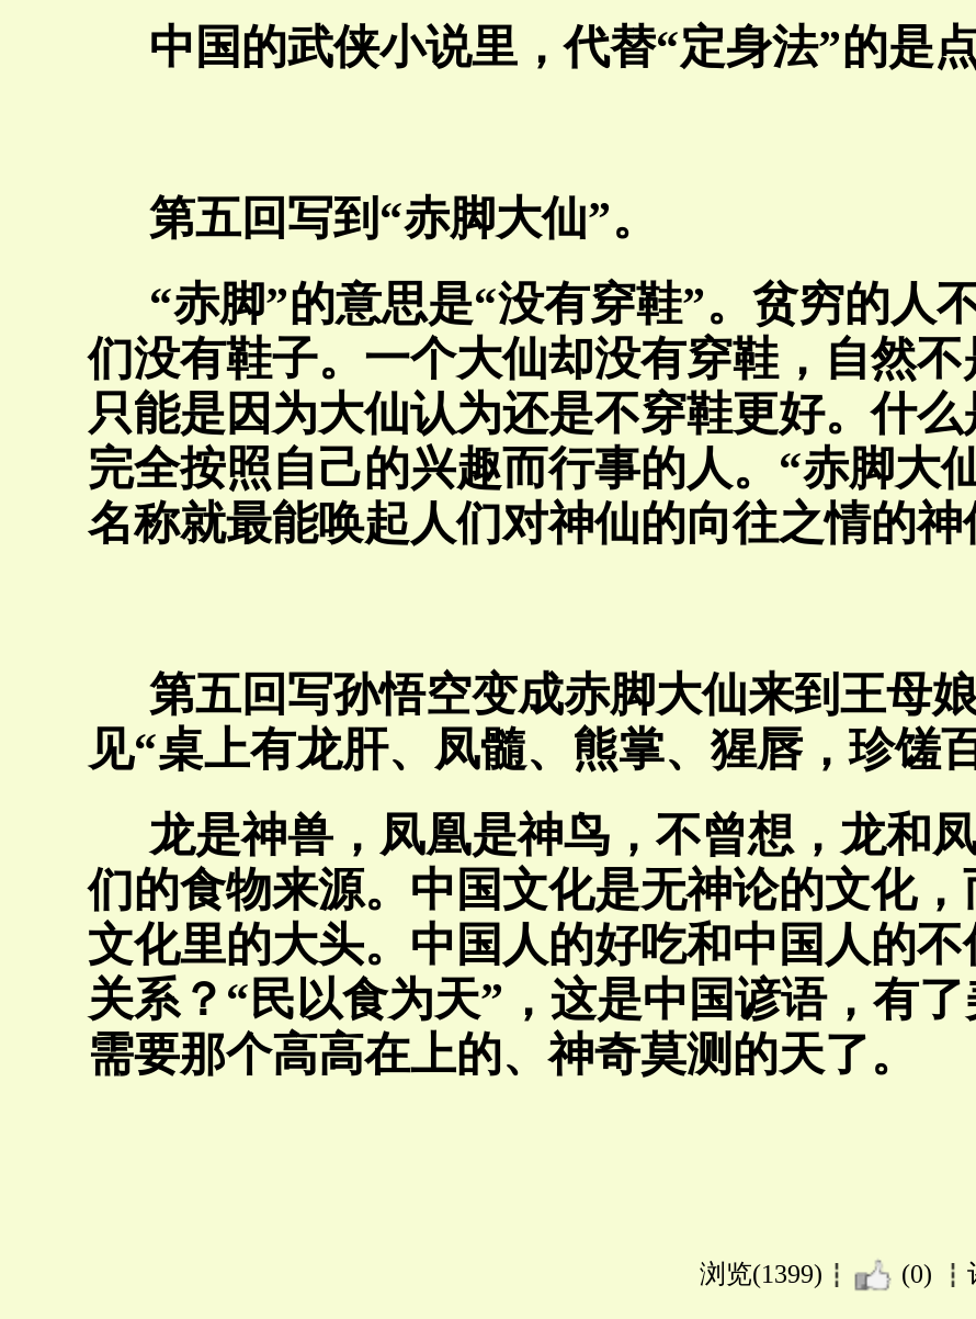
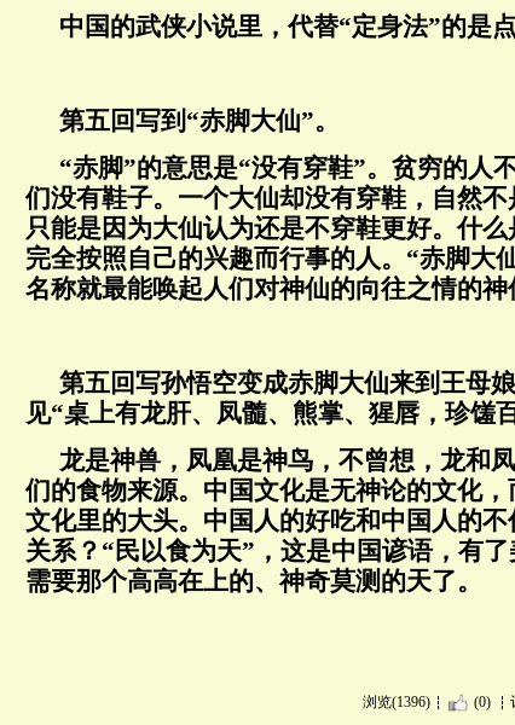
[700,1259,822,1289] 浏览(1399) -> [363,694,430,710] 浏览(1396)

